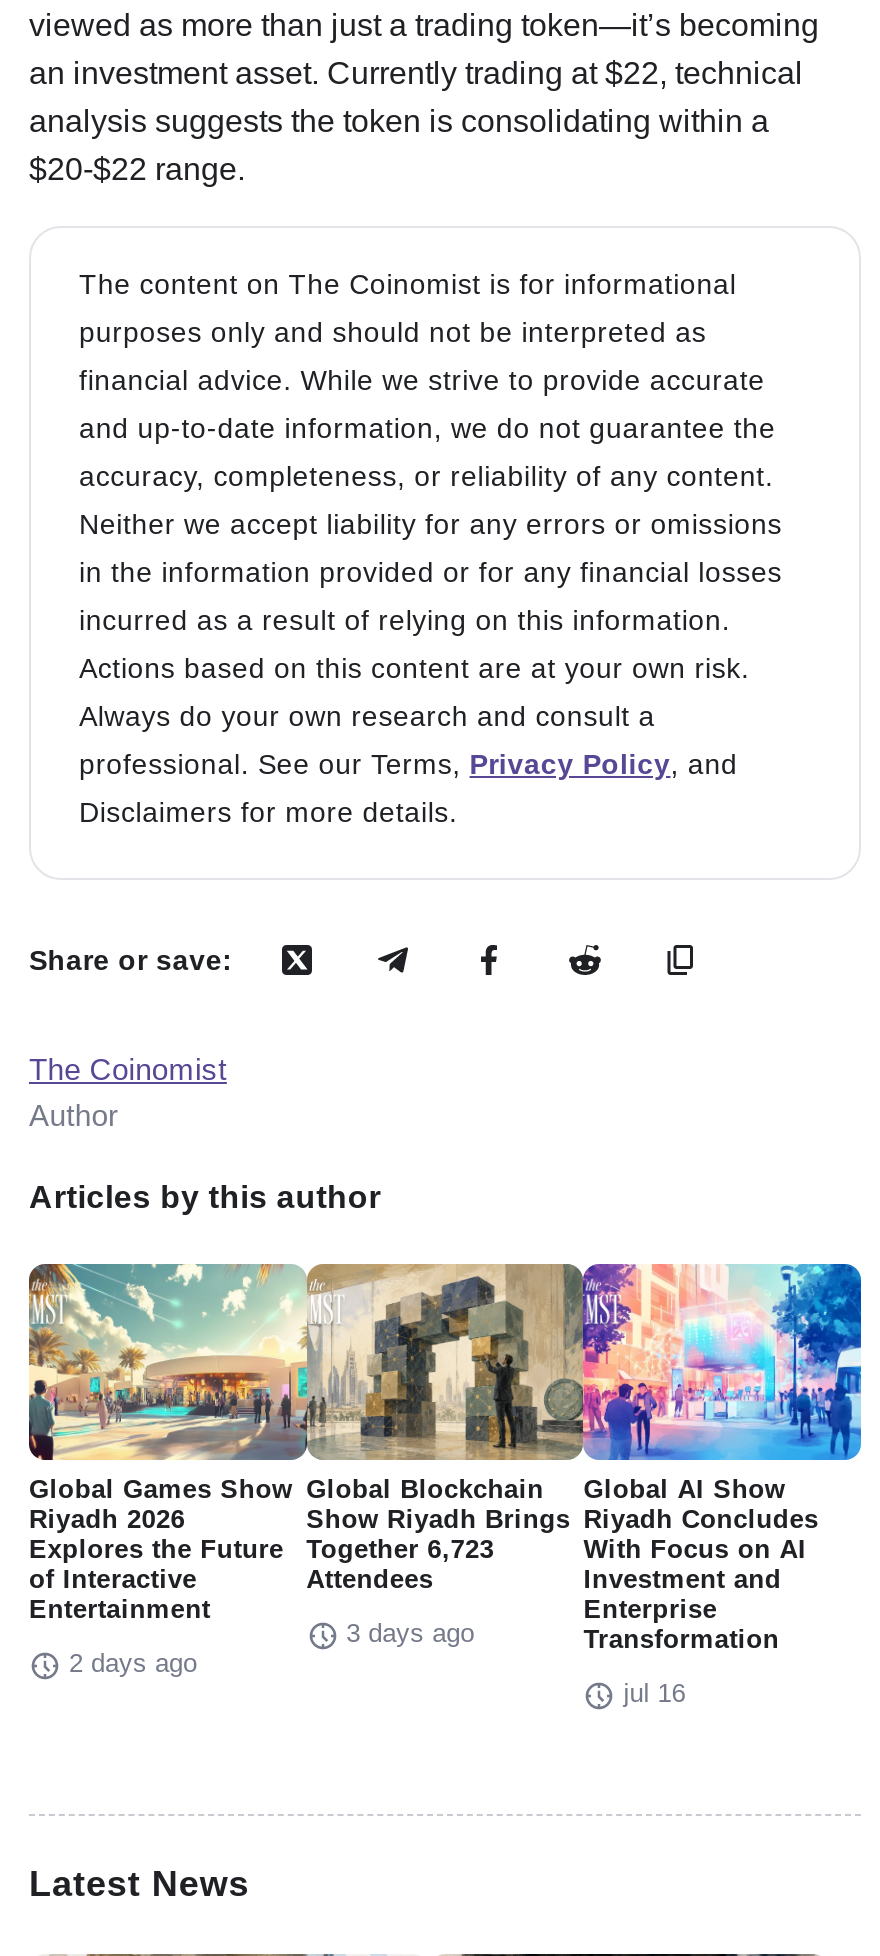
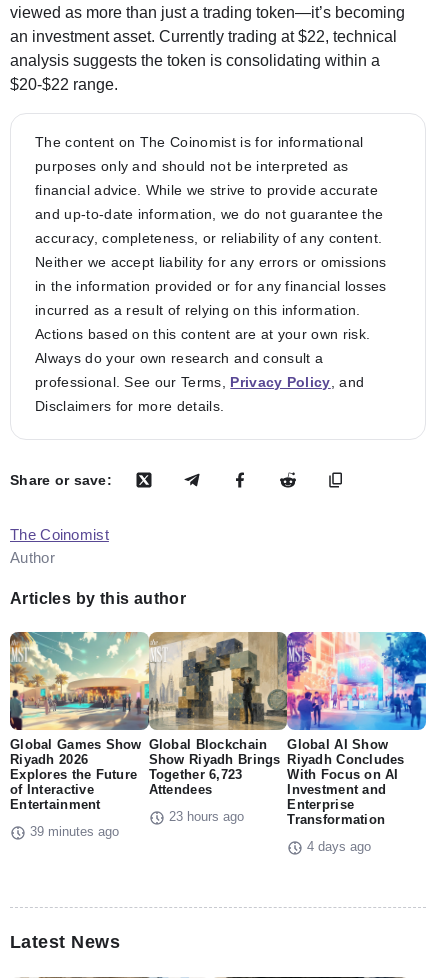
[346,1619,474,1649] 3 days ago -> [169,809,244,824] 23 hours ago
[69,1649,197,1679] 2 days ago -> [30,824,119,839] 39 minutes ago
[624,1679,686,1709] jul 16 -> [307,839,371,854] 4 days ago

